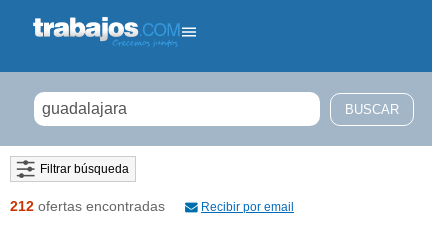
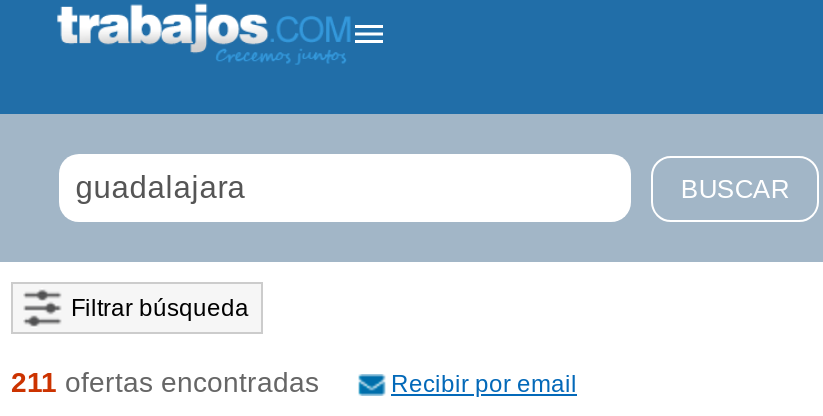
[10,198,169,214] 212 ofertas encontradas -> [11,366,327,398] 211 ofertas encontradas

